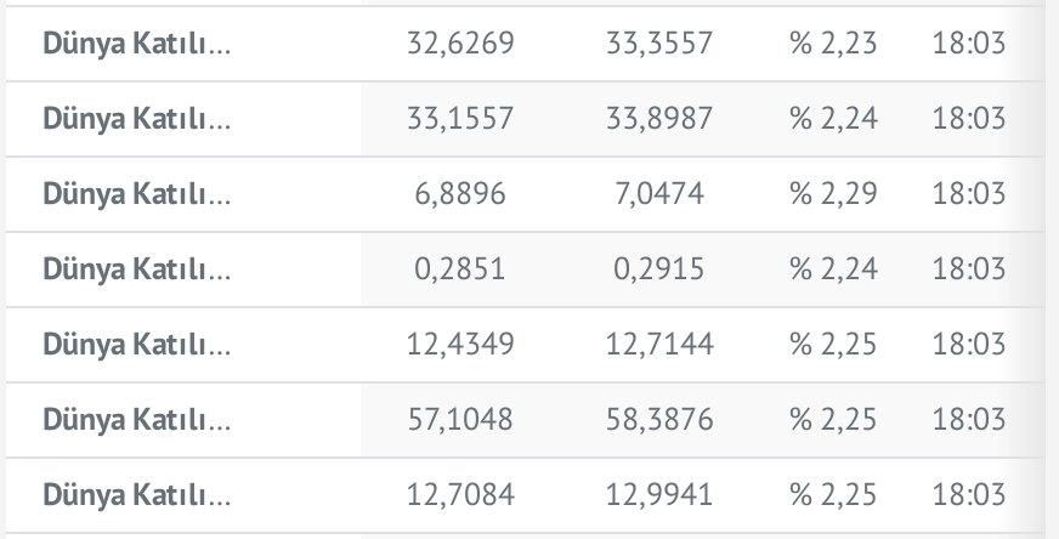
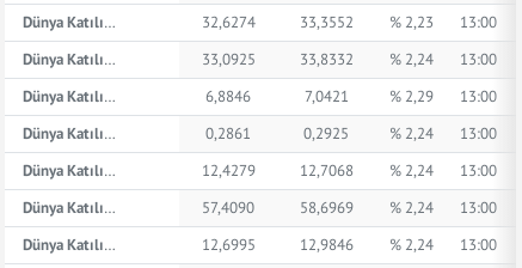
[406,22,515,63] 32,6269 -> [201,12,255,32] 32,6274
[605,22,714,63] 33,3557 -> [299,12,353,32] 33,3552
[931,22,1007,63] 18:03 -> [460,12,497,32] 13:00
[406,97,515,138] 33,1557 -> [201,49,255,69] 33,0925
[605,97,714,138] 33,8987 -> [299,49,353,69] 33,8332
[931,97,1007,138] 18:03 -> [460,49,497,69] 13:00
[414,172,506,214] 6,8896 -> [205,86,251,106] 6,8846
[615,172,704,214] 7,0474 -> [304,86,348,106] 7,0421
[788,172,1007,214] % 2,29 18:03 -> [389,86,497,106] % 2,29 13:00
[414,248,506,289] 0,2851 -> [205,123,251,144] 0,2861
[613,248,706,289] 0,2915 -> [303,123,349,144] 0,2925
[931,248,1007,289] 18:03 -> [460,123,497,144] 13:00
[406,323,515,364] 12,4349 -> [201,160,255,181] 12,4279
[605,323,714,364] 12,7144 -> [299,160,353,181] 12,7068
[788,323,878,364] % 2,25 -> [389,160,434,181] % 2,24
[931,323,1007,364] 18:03 -> [460,160,497,181] 13:00
[407,398,514,439] 57,1048 -> [202,197,254,218] 57,4090
[605,398,714,439] 58,3876 -> [299,197,353,218] 58,6969
[788,398,878,439] % 2,25 -> [389,197,434,218] % 2,24
[931,398,1007,439] 18:03 -> [460,197,497,218] 13:00
[406,473,515,515] 12,7084 -> [201,234,255,255] 12,6995
[605,473,714,515] 12,9941 -> [299,234,353,255] 12,9846
[788,473,878,515] % 2,25 -> [389,234,434,255] % 2,24
[931,473,1007,515] 18:03 -> [460,234,497,255] 13:00

